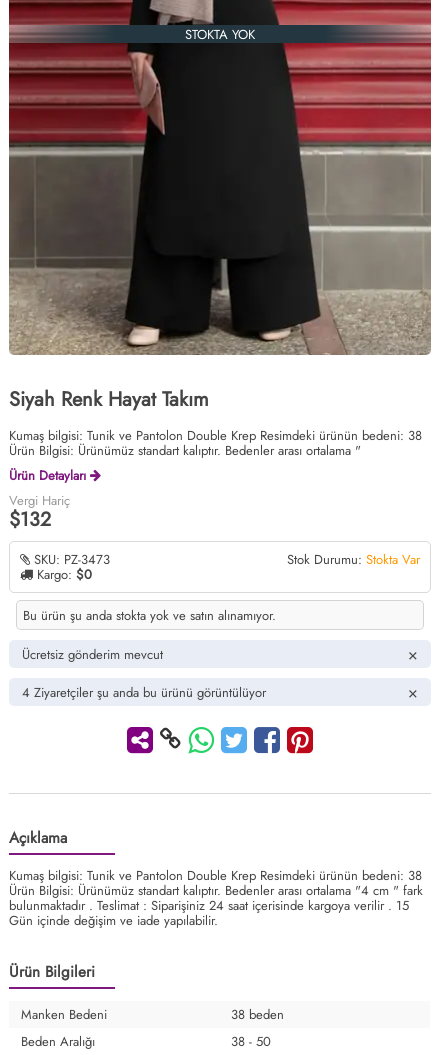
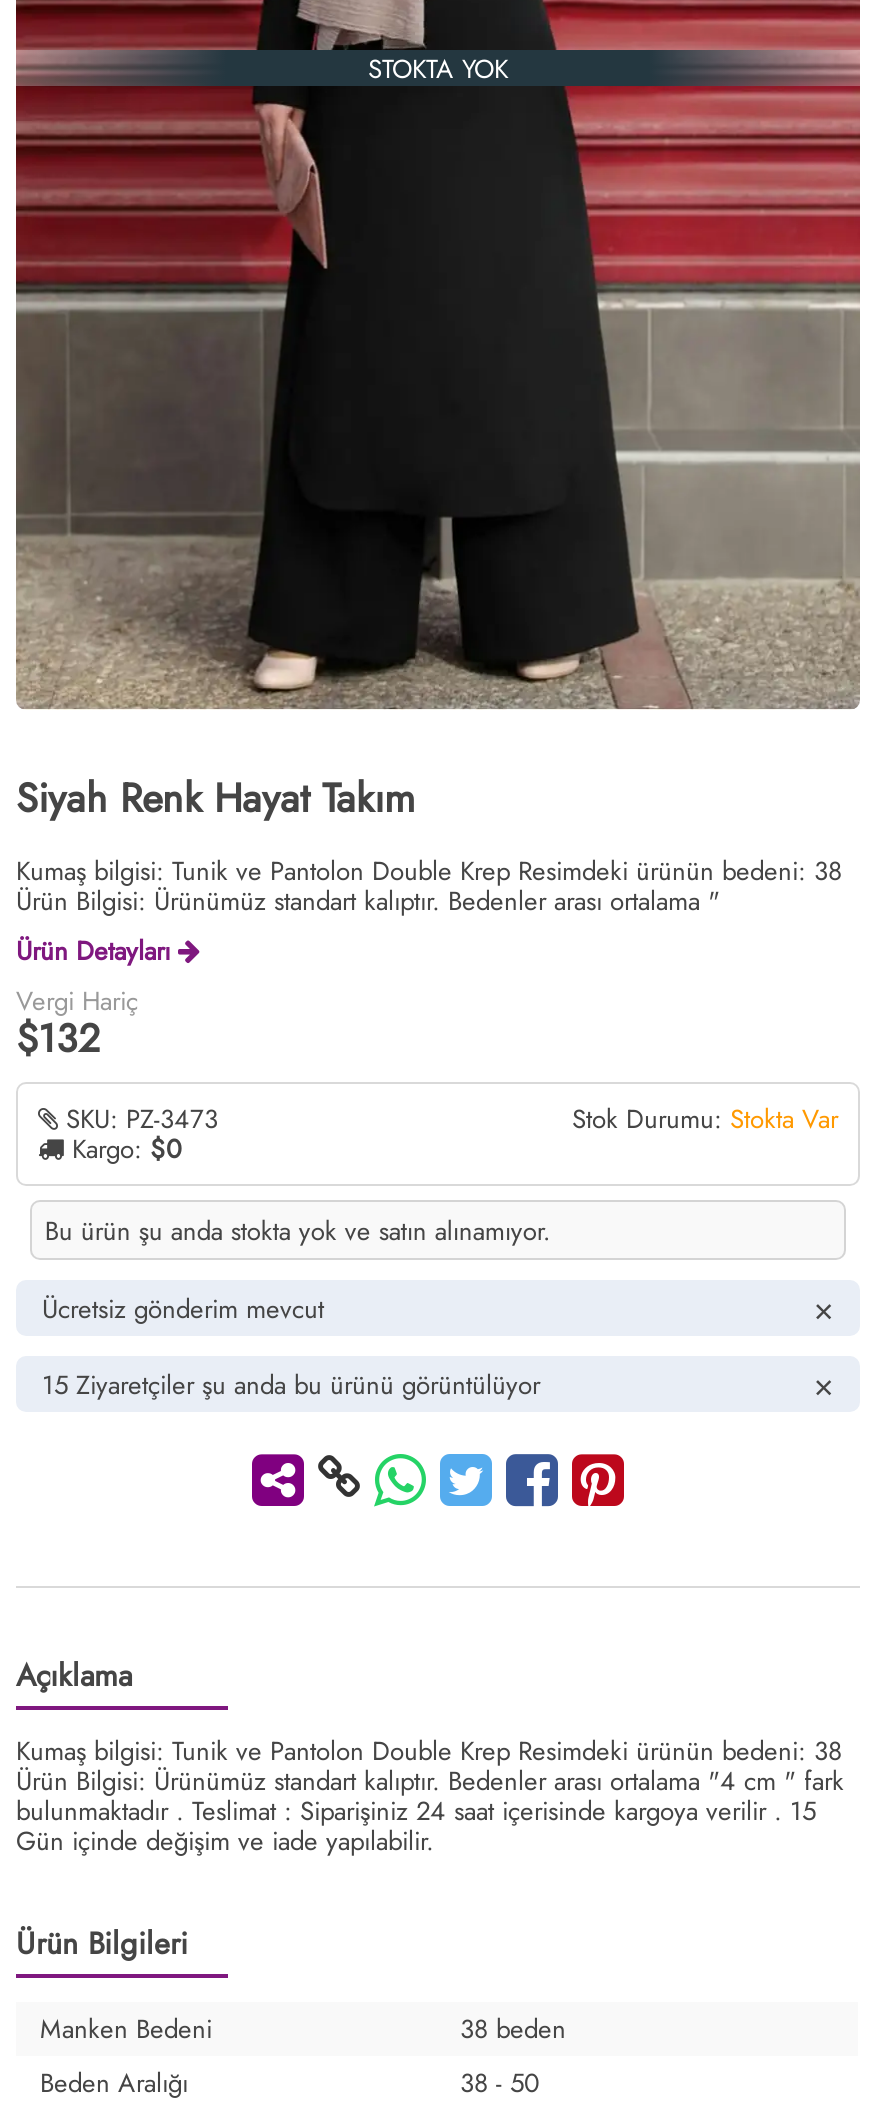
[22,683,266,702] 4 Ziyaretçiler şu anda bu ürünü görüntülüyor -> [42,1366,540,1404] 15 Ziyaretçiler şu anda bu ürünü görüntülüyor

